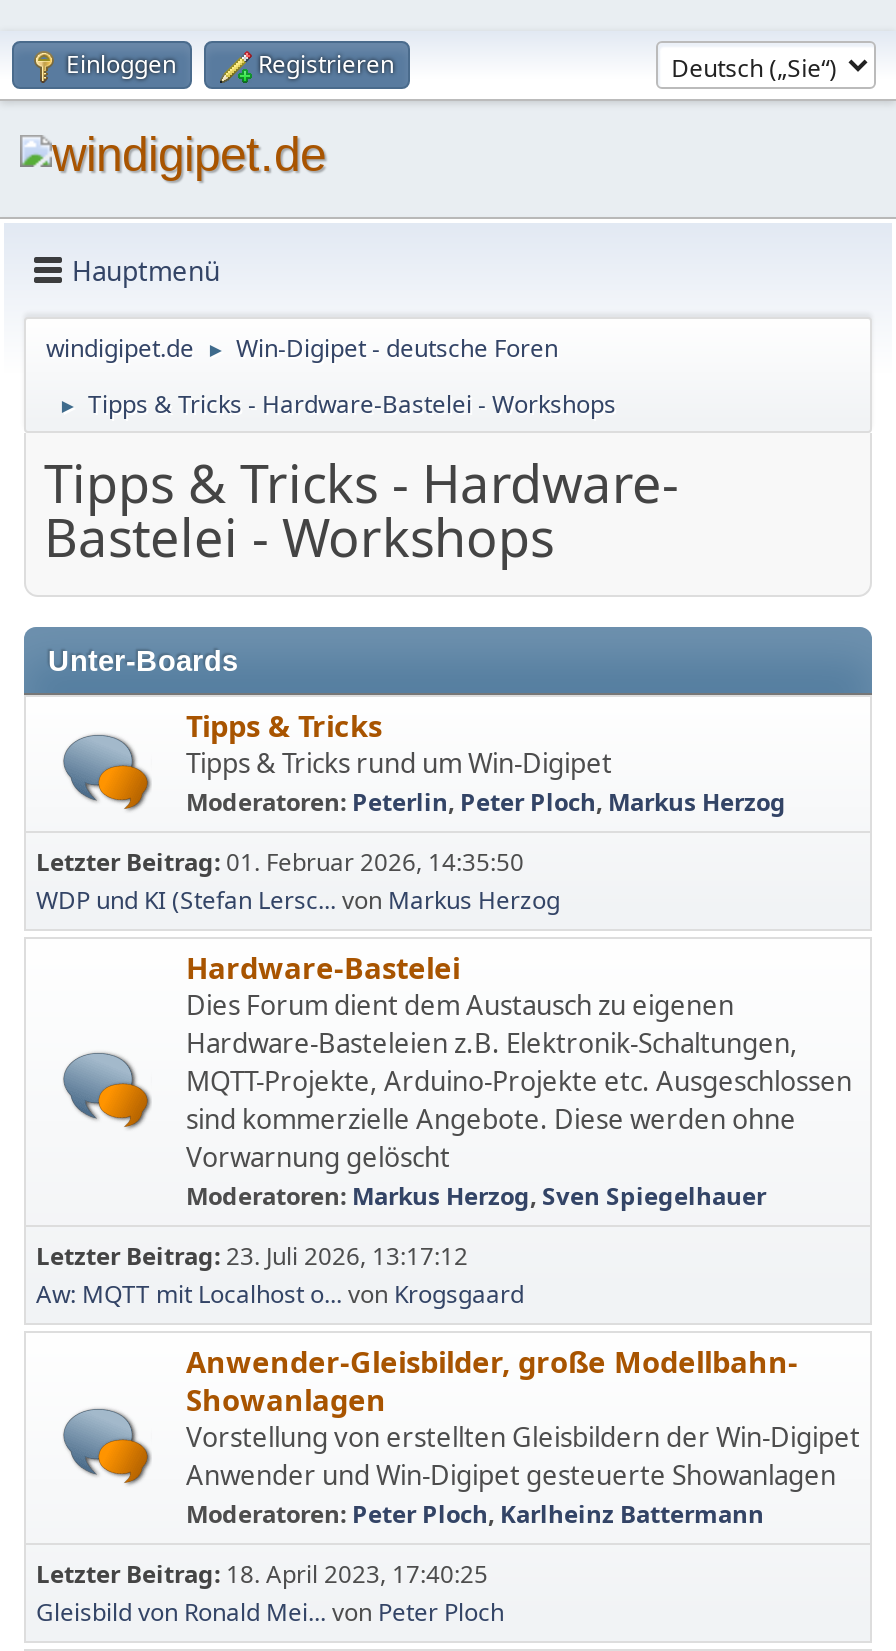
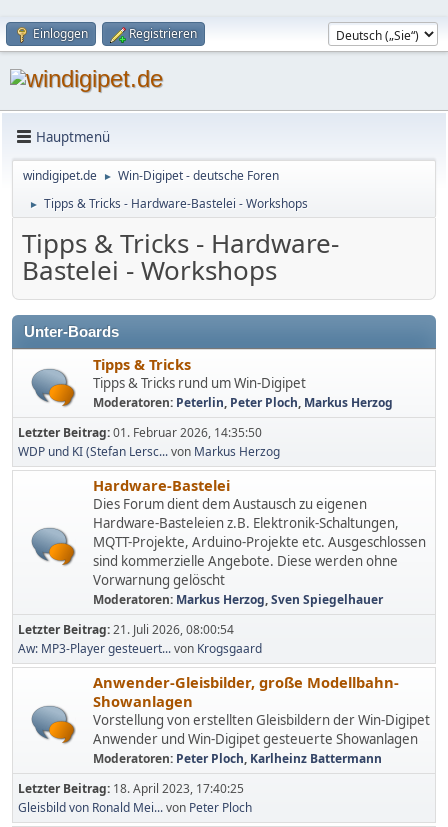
[36,1238,524,1310] Letzter Beitrag: 23. Juli 2026, 13:17:12 | Aw: MQTT mit Localhost o... von Krogsgaard -> [18,620,262,656] Letzter Beitrag: 21. Juli 2026, 08:00:54 | Aw: MP3-Player gesteuert... von Krogsgaard

